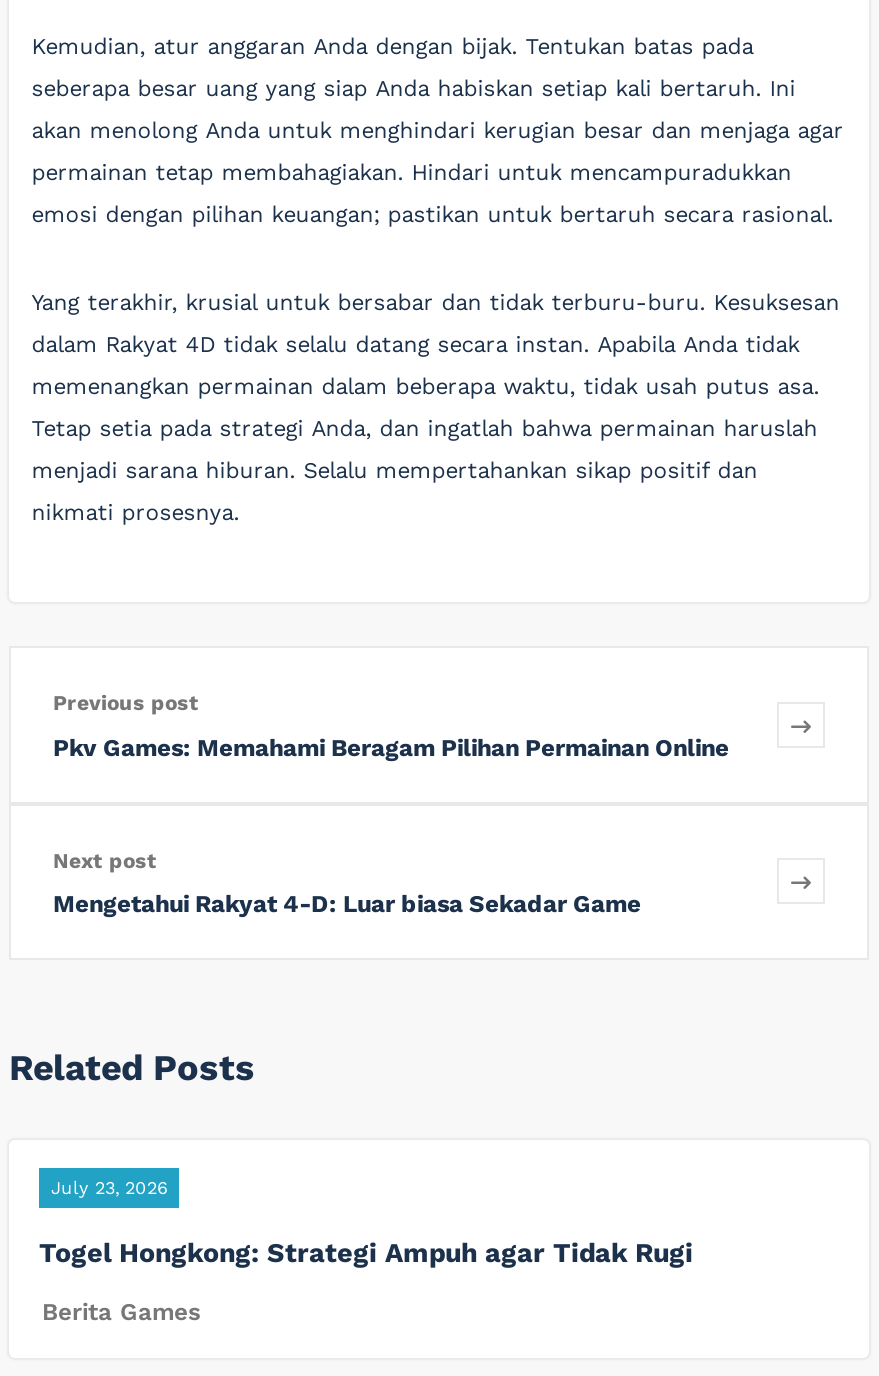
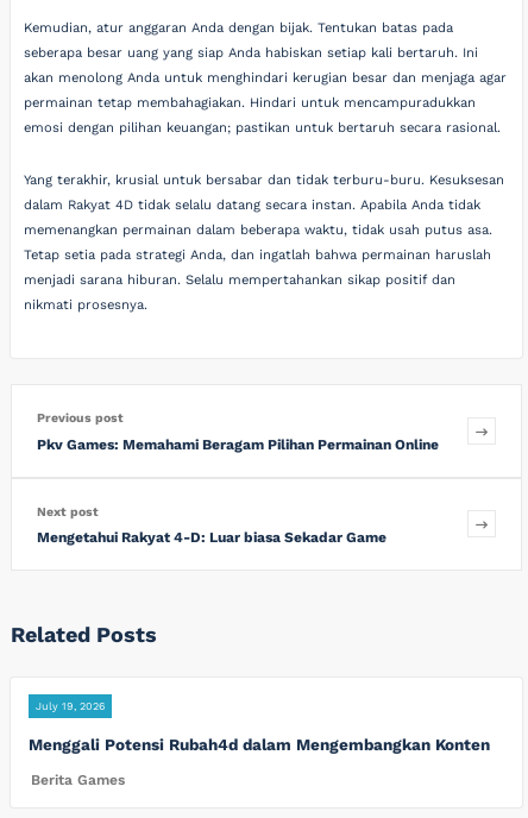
[51,1177,167,1197] July 23, 2026 -> [36,700,105,712] July 19, 2026
[39,1235,693,1267] Togel Hongkong: Strategi Ampuh agar Tidak Rugi -> [29,734,490,753] Menggali Potensi Rubah4d dalam Mengembangkan Konten

